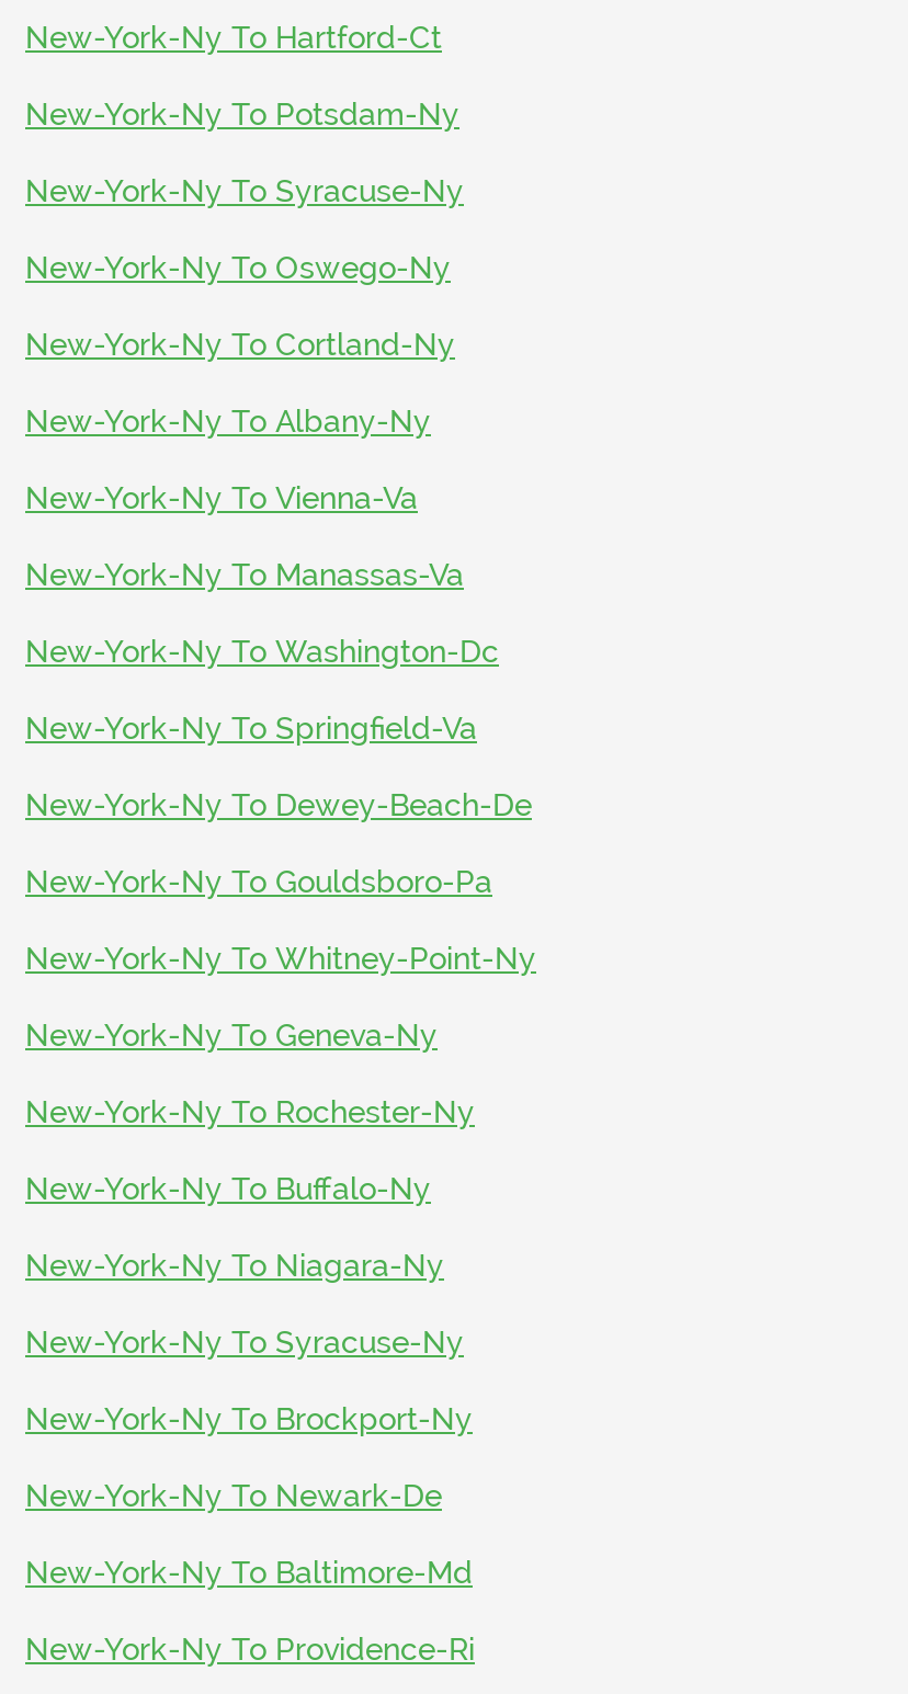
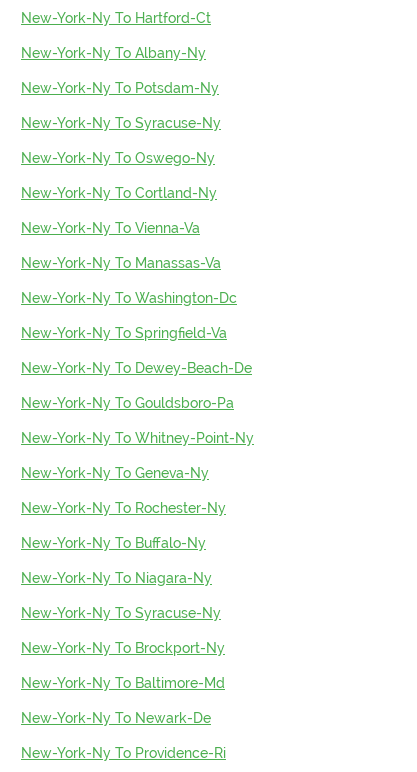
moved [25,96,464,362] -> [21,80,221,201]: New-York-Ny To Potsdam-Ny | New-York-Ny To Syracuse-Ny | New-York-Ny To Oswego-Ny | New-York-Ny To Cortland-Ny
moved [25,403,431,439] -> [21,45,206,61]: New-York-Ny To Albany-Ny
moved [25,1478,442,1513] -> [21,710,211,726]: New-York-Ny To Newark-De
moved [25,1555,473,1590] -> [21,675,225,691]: New-York-Ny To Baltimore-Md

